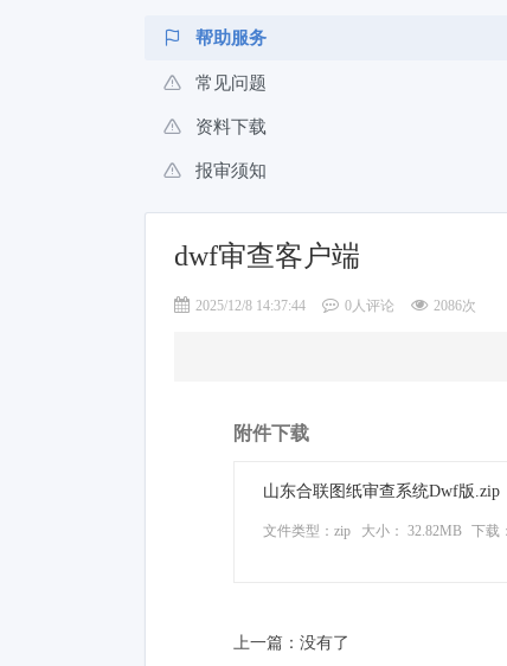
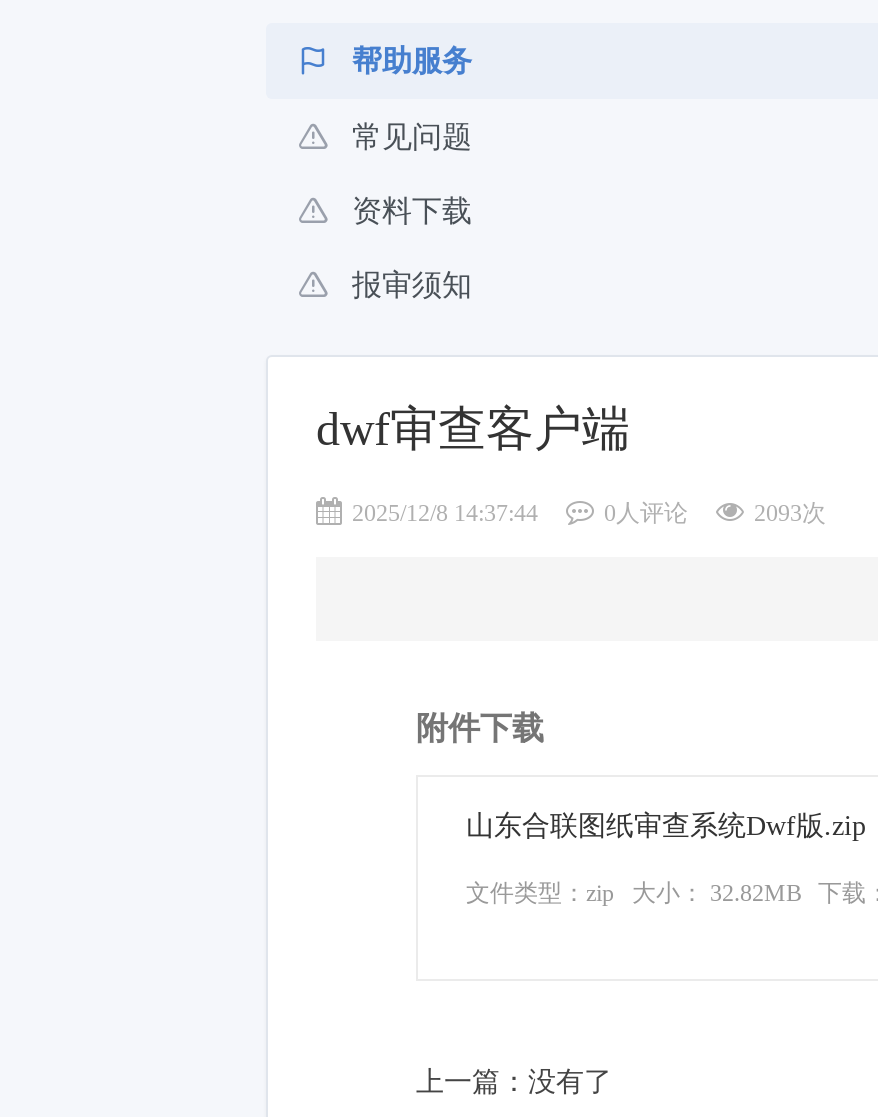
[434,297,476,314] 2086次 -> [754,499,826,527] 2093次

